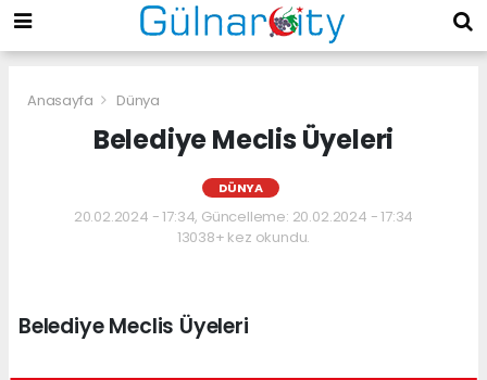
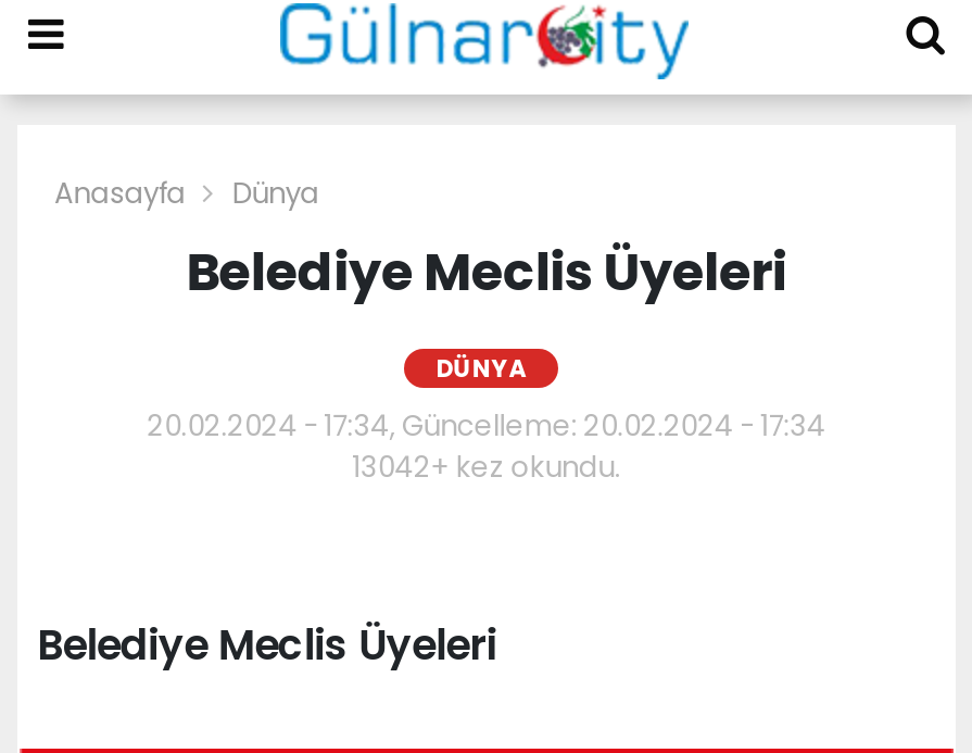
[177,227,310,247] 13038+ kez okundu. -> [352,446,621,487] 13042+ kez okundu.

